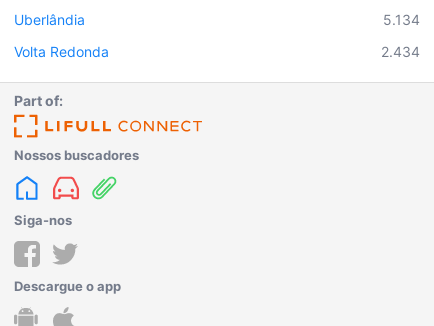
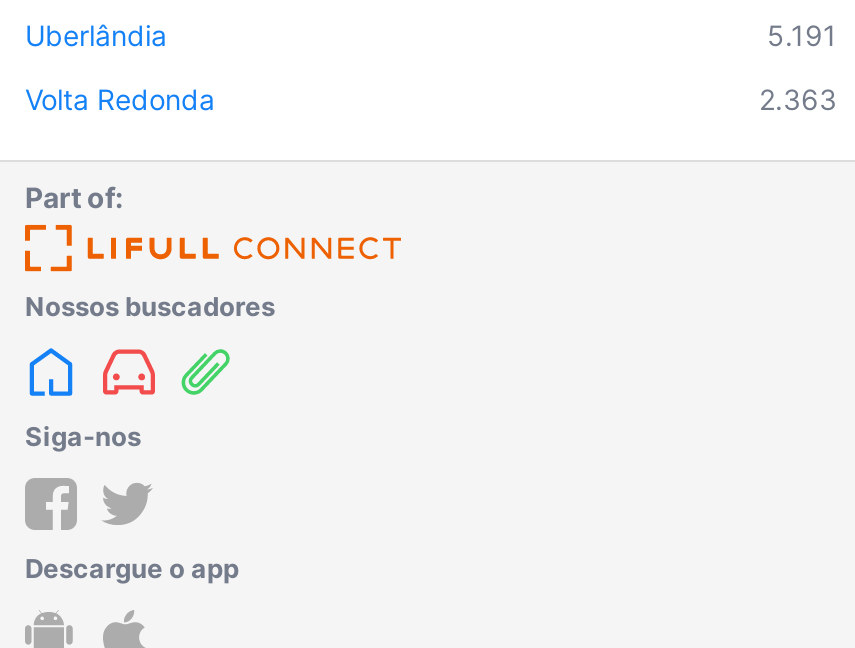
[383,11,420,28] 5.134 -> [767,17,837,51] 5.191
[381,43,420,60] 2.434 -> [759,81,837,115] 2.363

